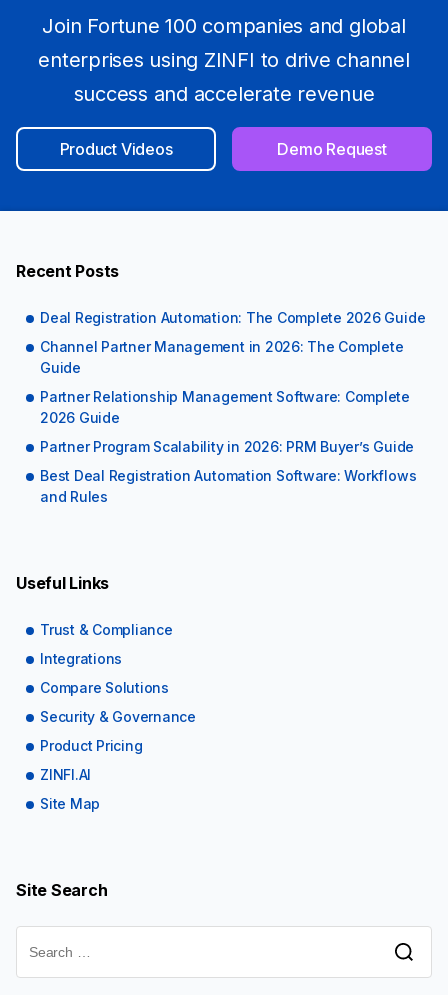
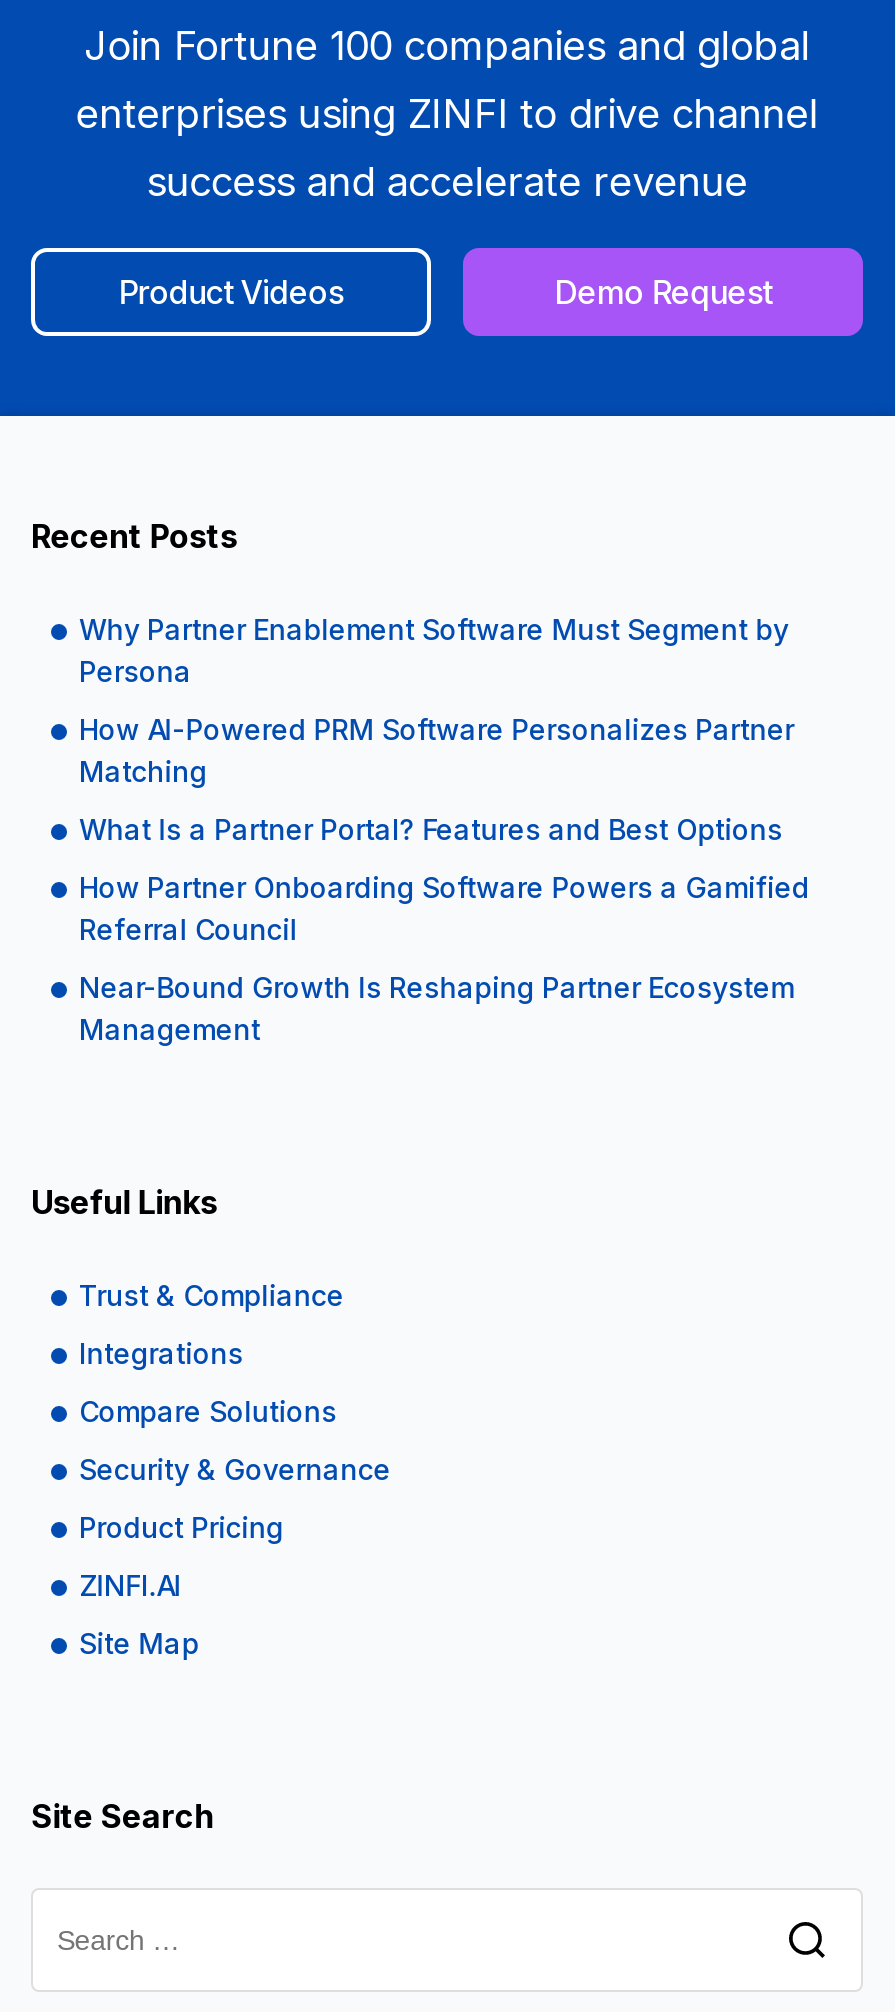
[40,309,425,326] Deal Registration Automation: The Complete 2026 Guide -> [79,612,788,688] Why Partner Enablement Software Must Segment by | Persona
[40,338,403,376] Channel Partner Management in 2026: The Complete | Guide -> [79,712,794,788] How AI-Powered PRM Software Personalizes Partner | Matching
[40,388,410,426] Partner Relationship Management Software: Complete | 2026 Guide -> [79,812,783,846] What Is a Partner Portal? Features and Best Options
[40,438,414,455] Partner Program Scalability in 2026: PRM Buyer’s Guide -> [79,870,809,946] How Partner Onboarding Software Powers a Gamified | Referral Council
[40,467,416,505] Best Deal Registration Automation Software: Workflows | and Rules -> [79,970,794,1046] Near-Bound Growth Is Reshaping Partner Ecosystem | Management

